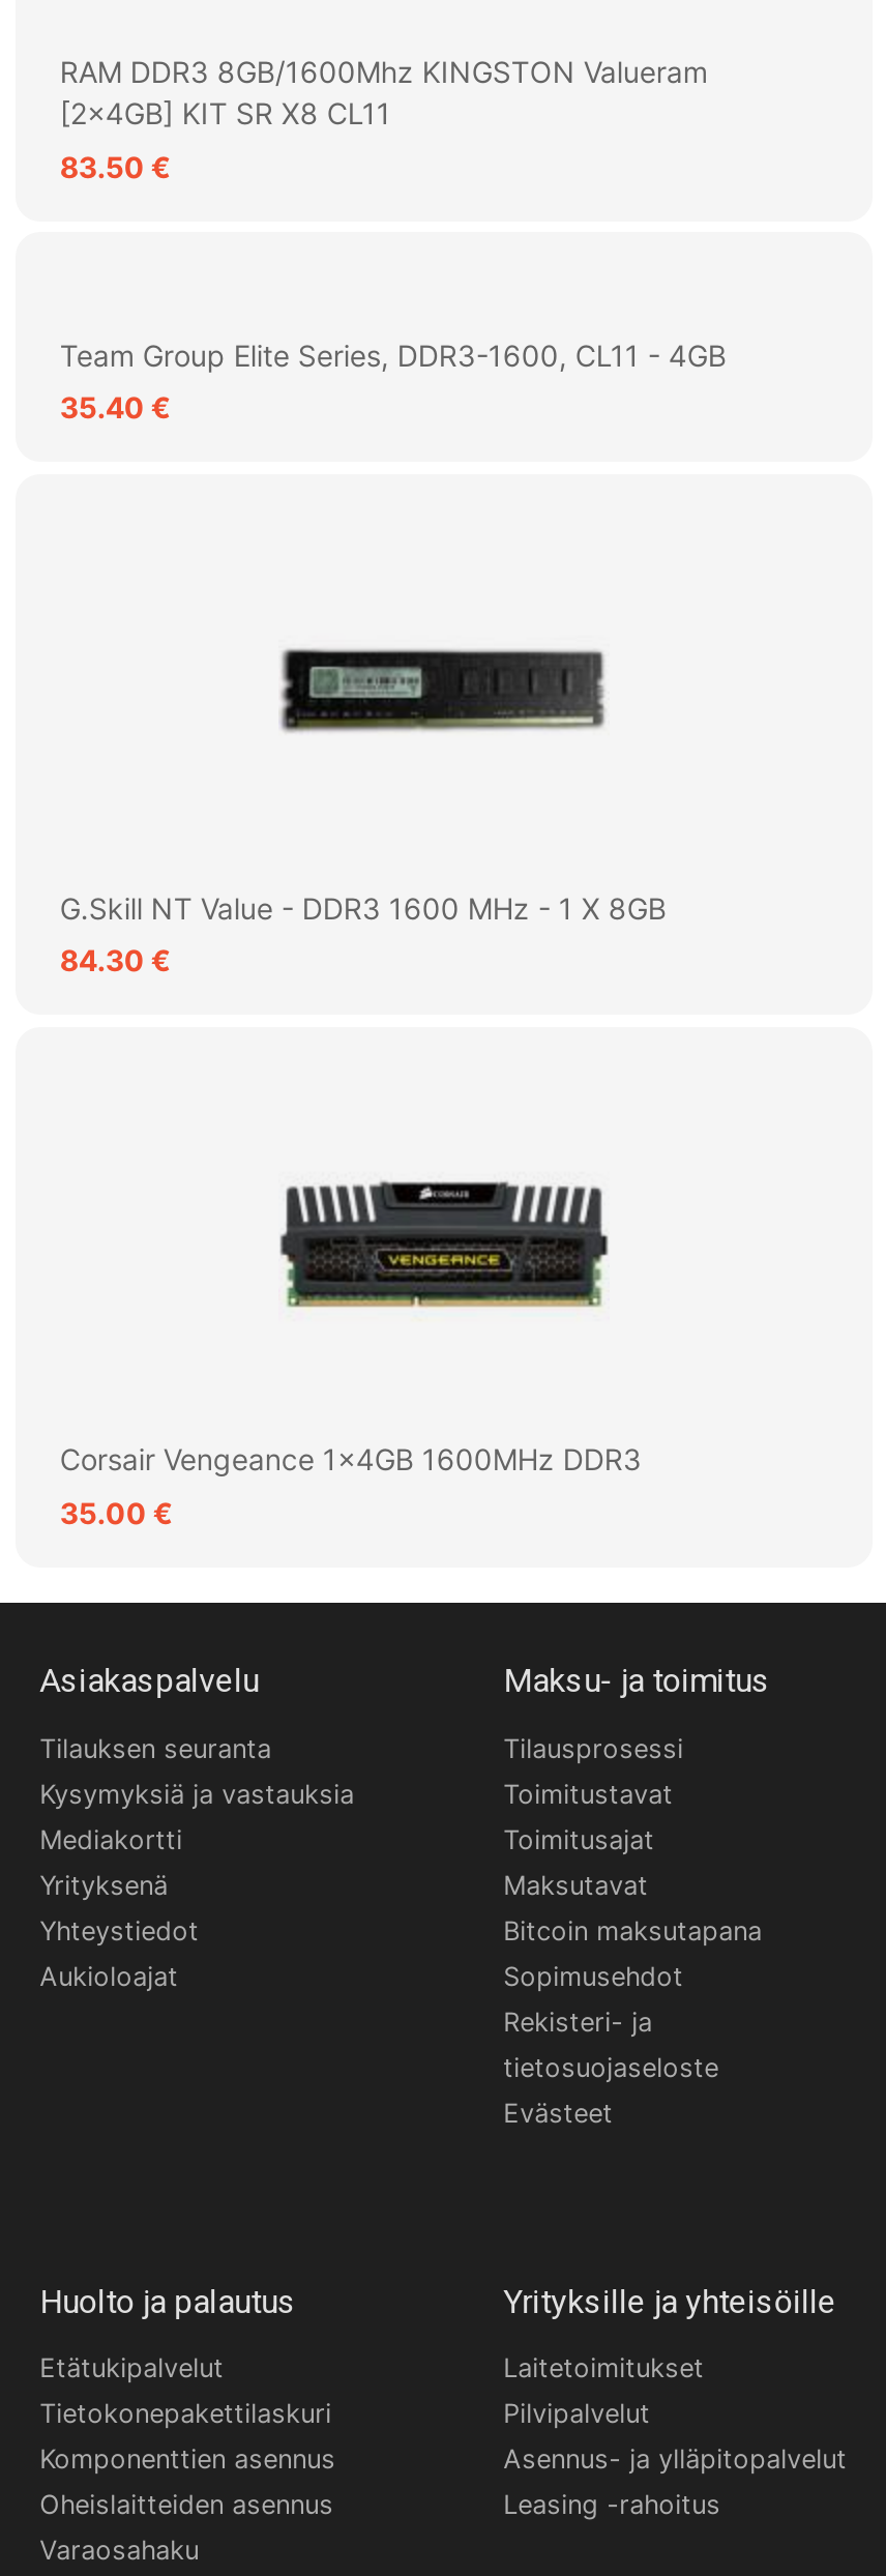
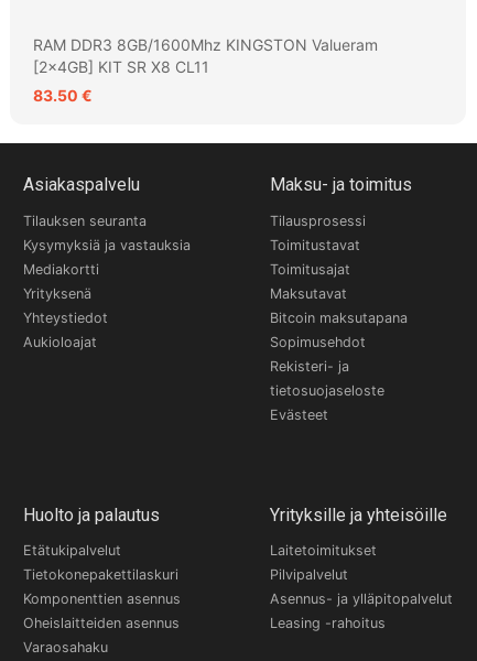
[60,337,726,425] Team Group Elite Series, DDR3-1600, CL11 - 4GB | 35.40 € -> none
[278,647,606,732] [image] -> none
[60,889,666,978] G.Skill NT Value - DDR3 1600 MHz - 1 X 8GB | 84.30 € -> none
[278,1179,610,1310] [image] -> none
[60,1442,642,1530] Corsair Vengeance 1x4GB 1600MHz DDR3 | 35.00 € -> none

